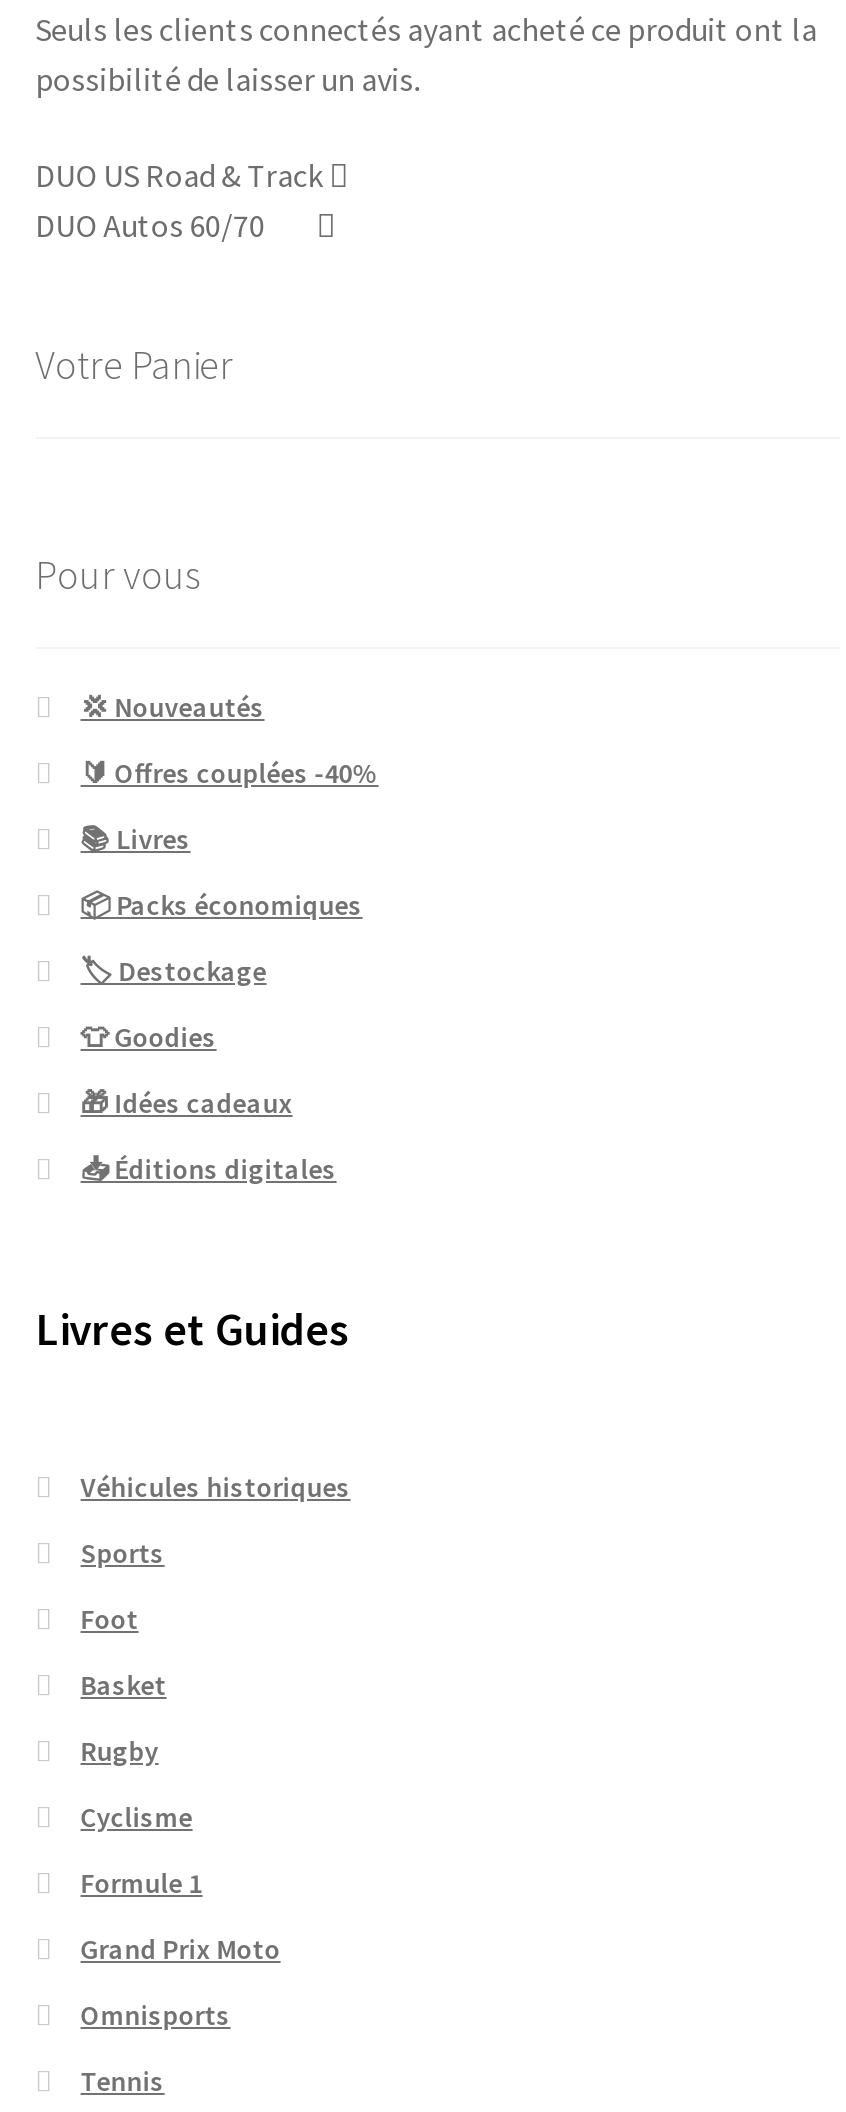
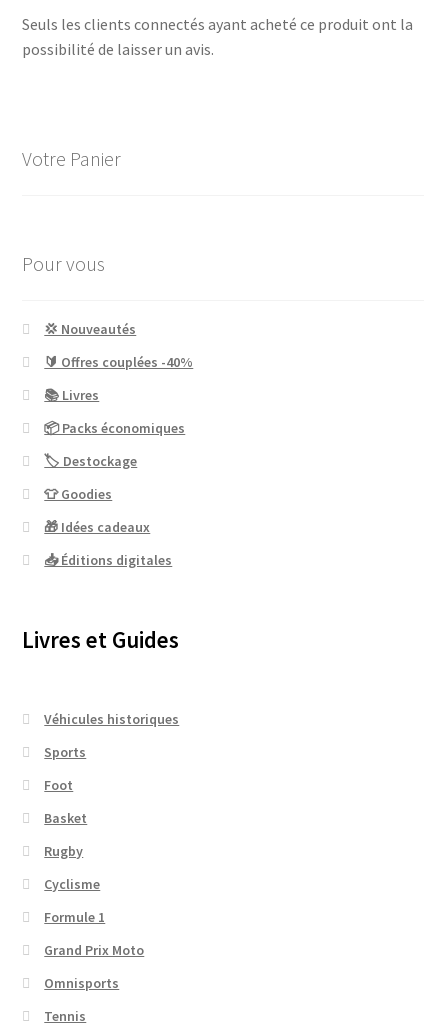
[35,154,323,244] DUO US Road & Track | DUO Autos 60/70 -> none

